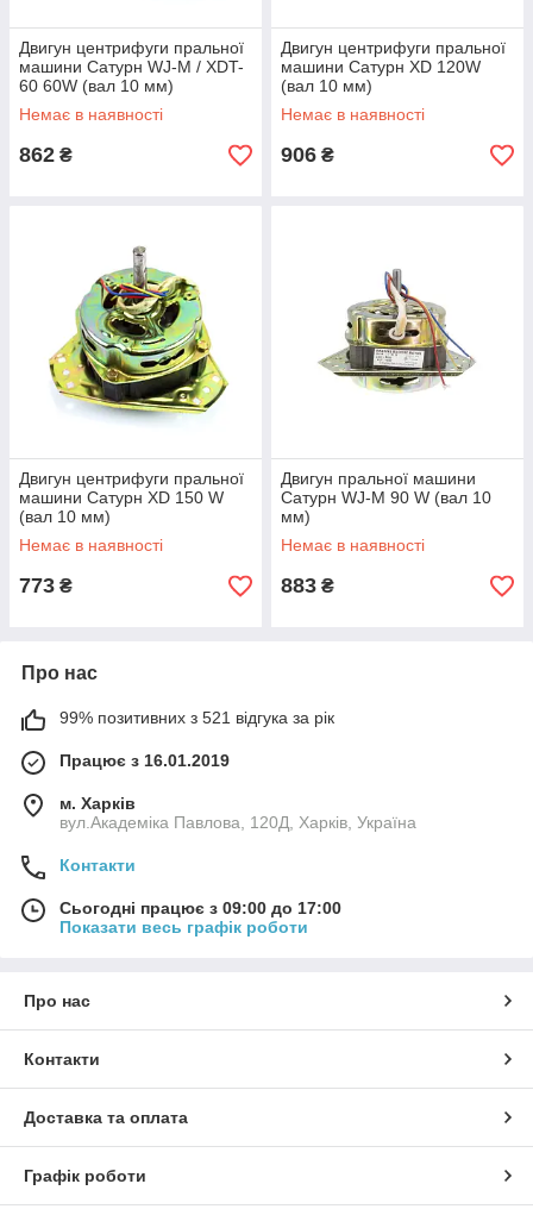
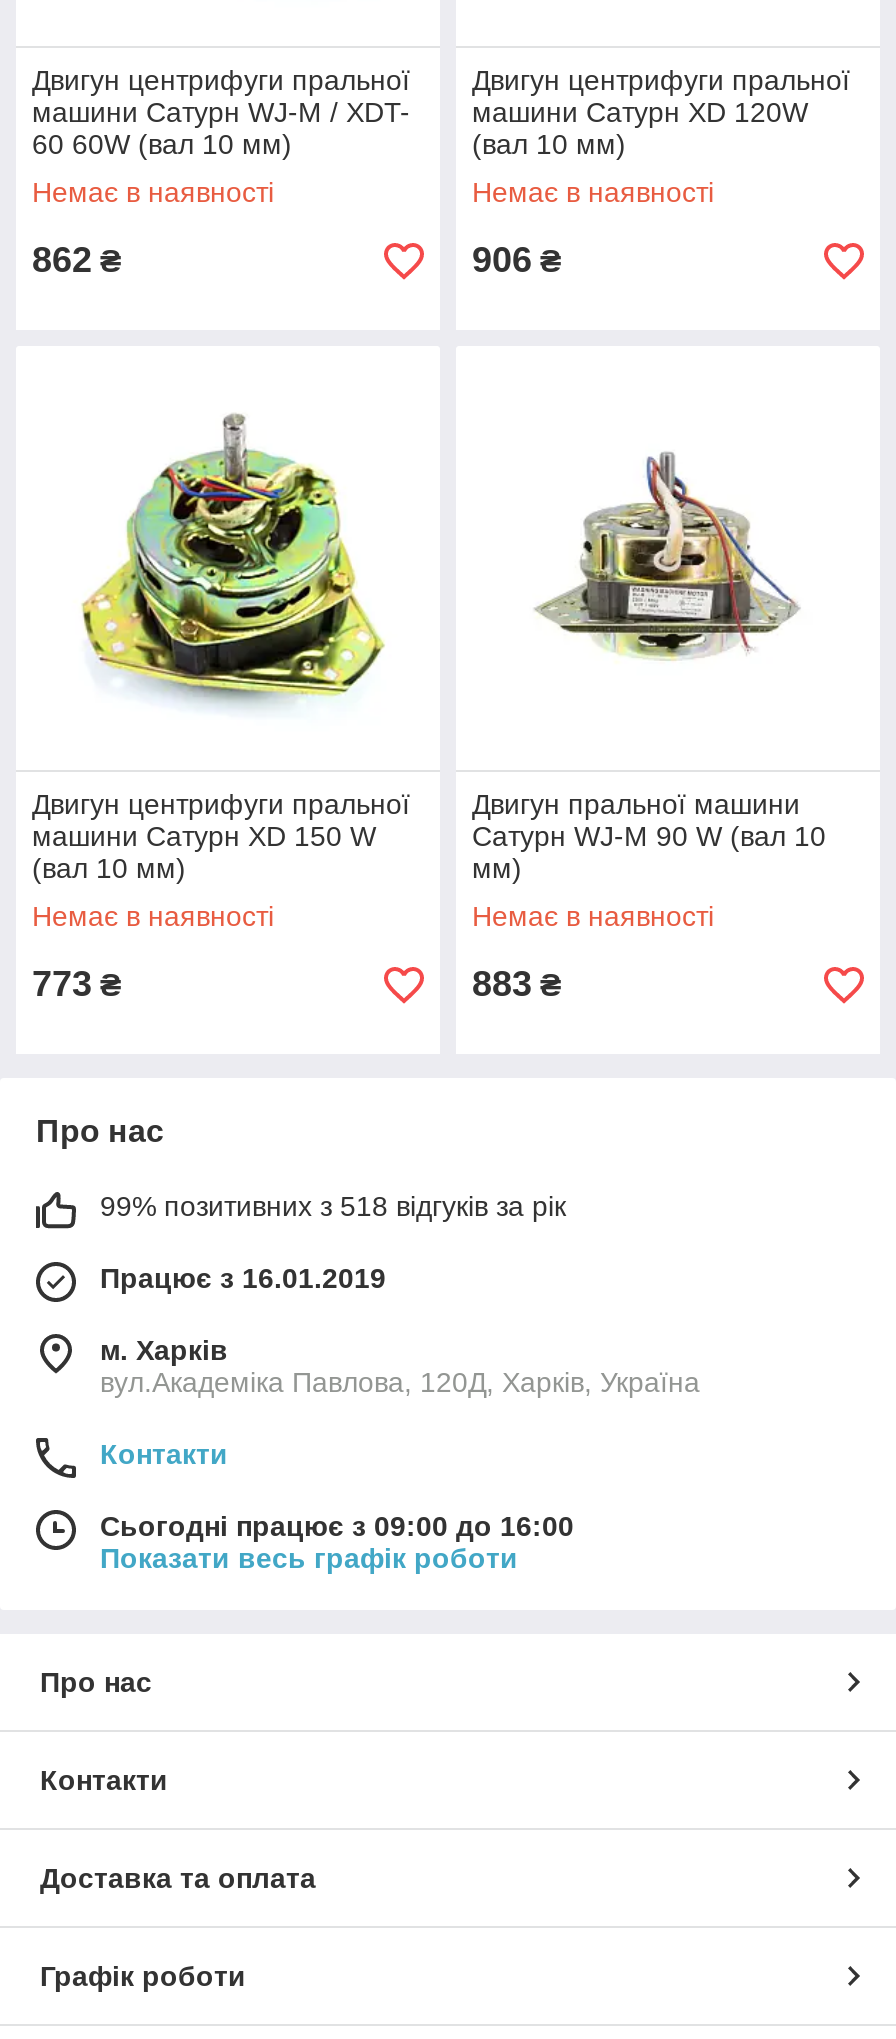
[59,708,334,727] 99% позитивних з 521 відгука за рік -> [100,1190,566,1222] 99% позитивних з 518 відгуків за рік
[59,898,341,917] Сьогодні працює з 09:00 до 17:00 -> [100,1510,574,1542] Сьогодні працює з 09:00 до 16:00

